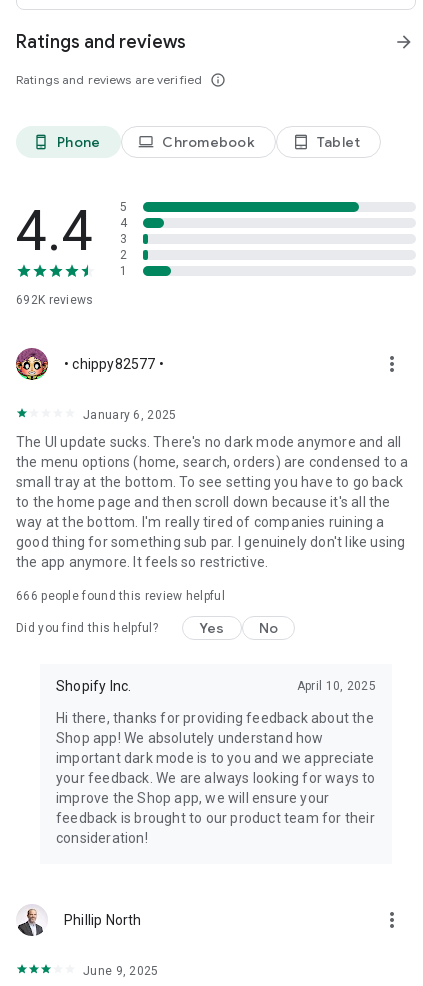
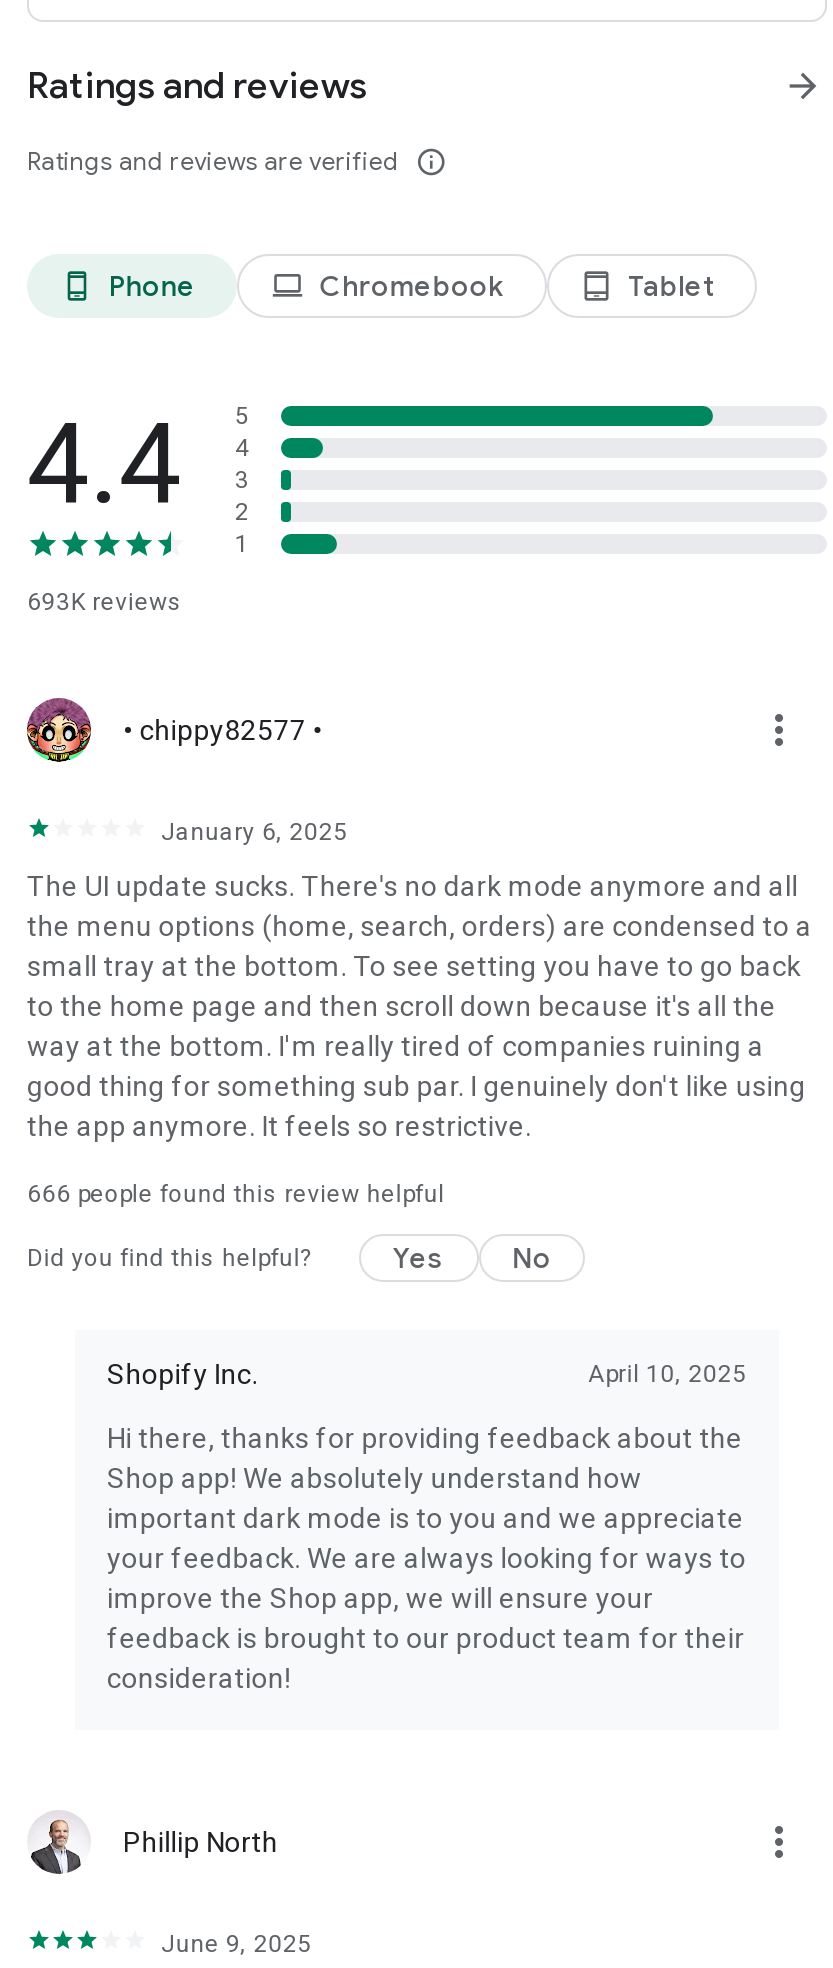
[16,293,94,307] 692K reviews -> [27,588,182,616] 693K reviews

